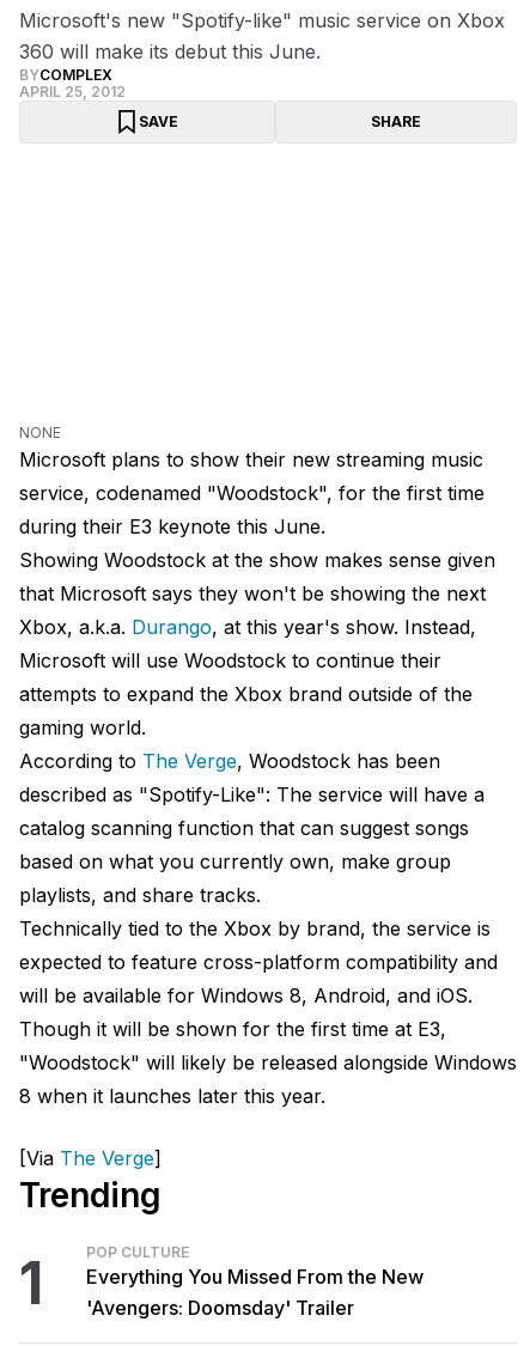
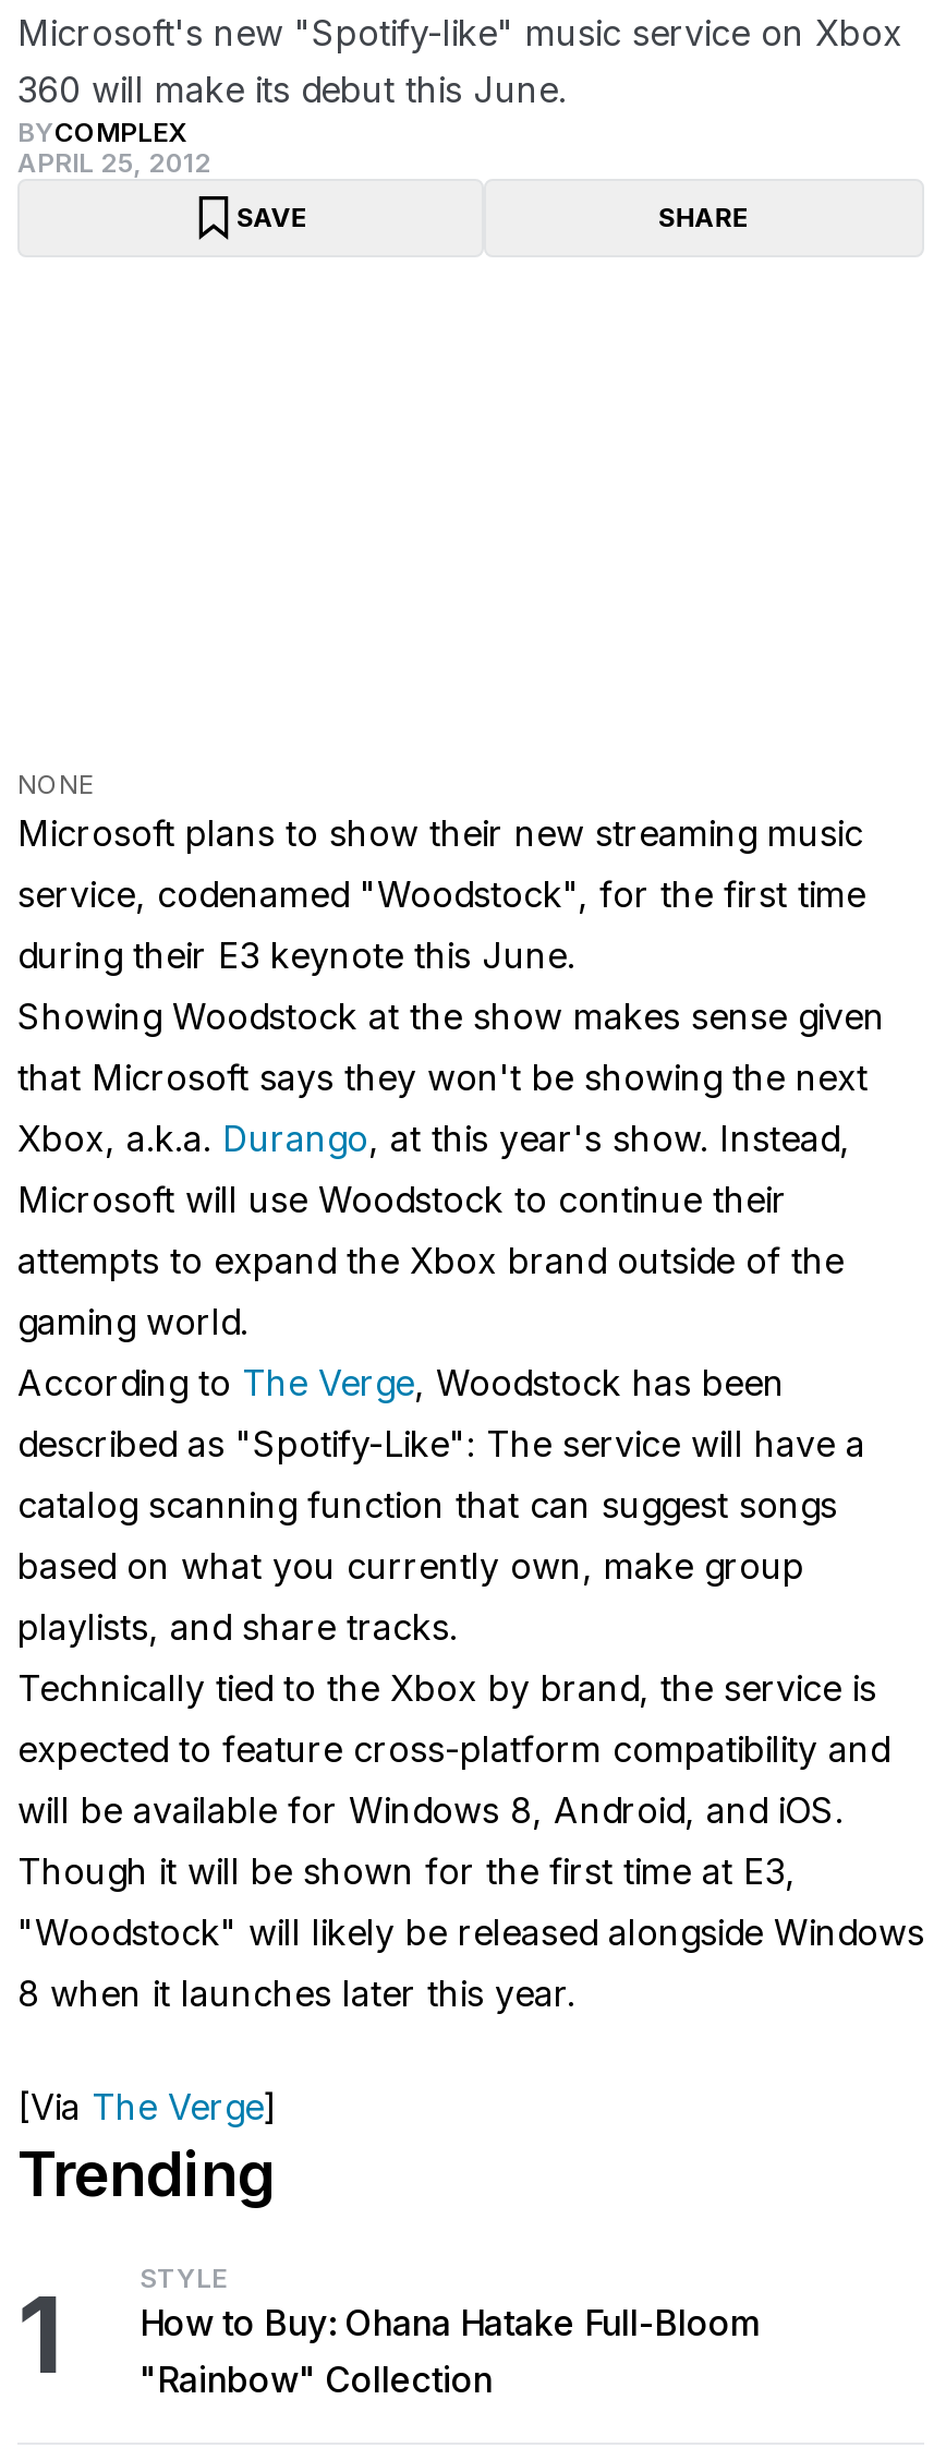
[86,1243,424,1320] POP CULTURE | Everything You Missed From the New | 'Avengers: Doomsday' Trailer -> [140,2262,761,2402] STYLE | How to Buy: Ohana Hatake Full-Bloom | "Rainbow" Collection

